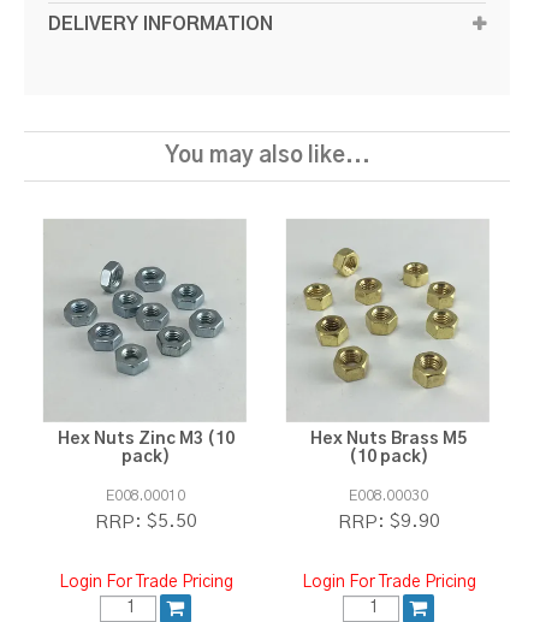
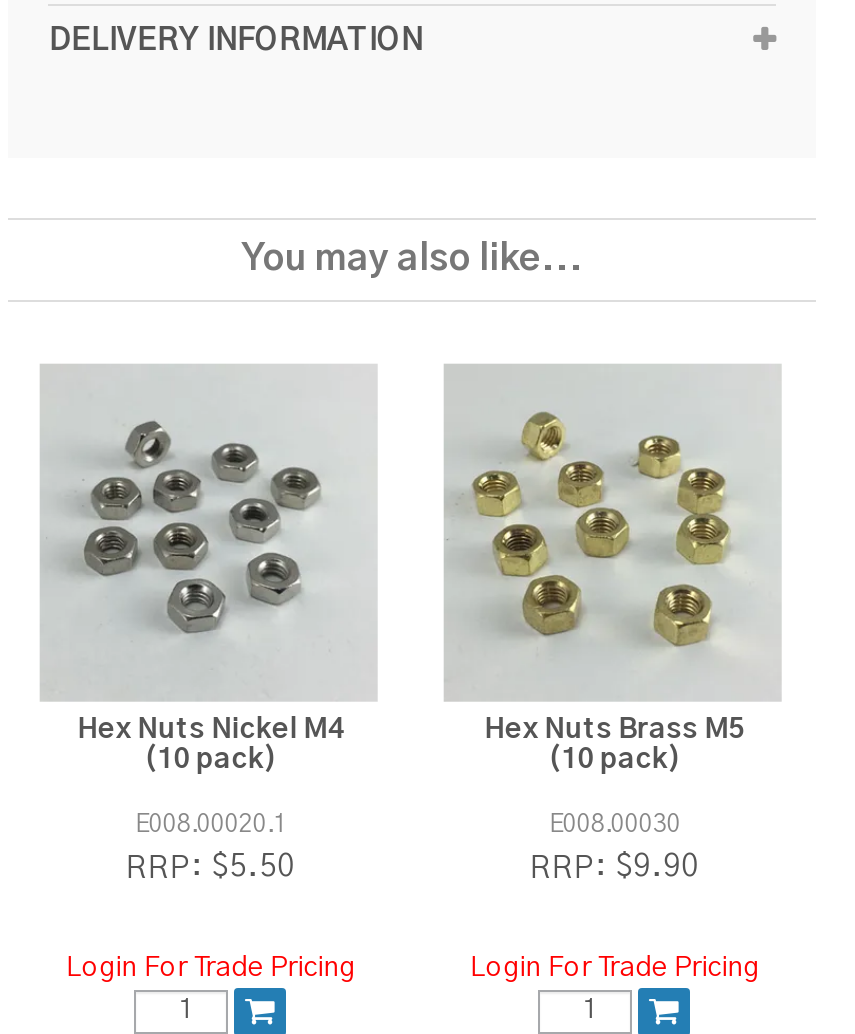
[46,254,226,381] [image] -> [46,420,342,636] [image]
[58,431,234,466] Hex Nuts Zinc M3 (10 | pack) -> [78,717,344,775] Hex Nuts Nickel M4 | (10 pack)
[106,489,186,505] E008.00010 -> [135,813,287,839] E008.00020.1

